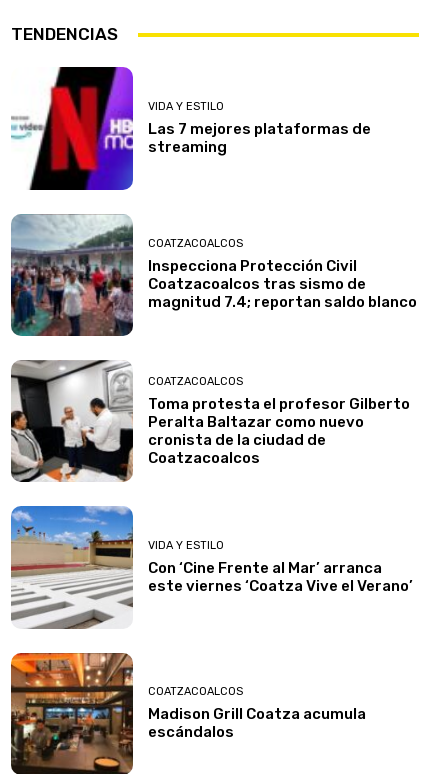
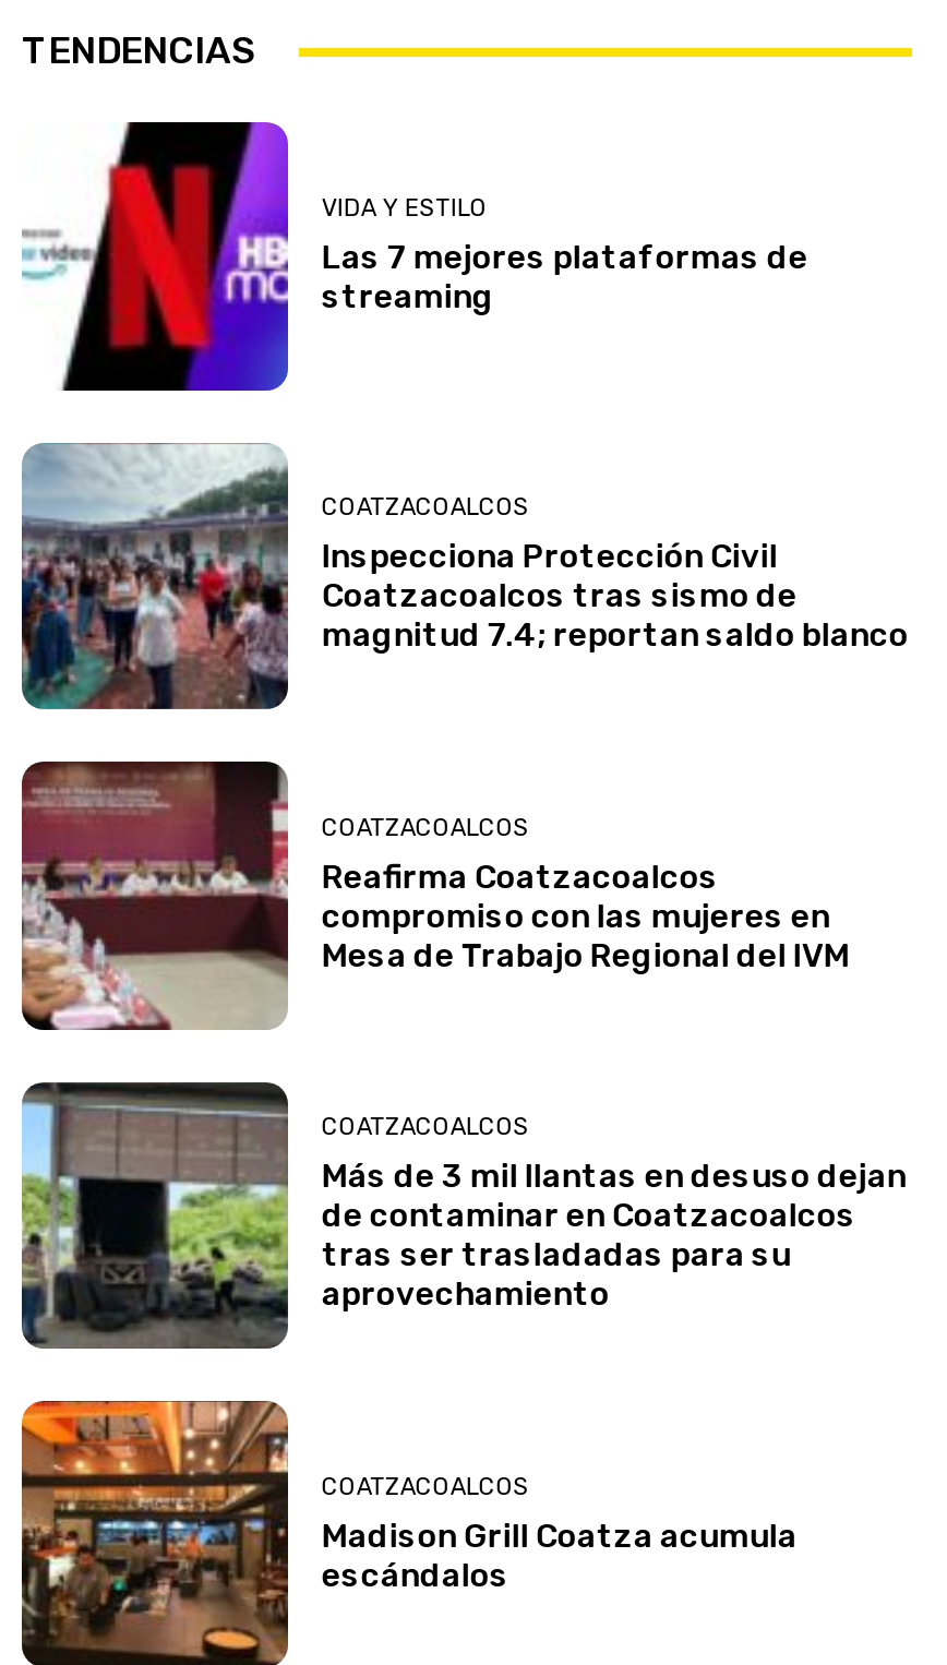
[11,360,410,483] [image] | Toma protesta el profesor Gilberto | Peralta Baltazar como nuevo | cronista de la ciudad de | Coatzacoalcos -> [22,759,850,1032] [image] | Reafirma Coatzacoalcos | compromiso con las mujeres en | Mesa de Trabajo Regional del IVM
[11,505,413,629] [image] | VIDA Y ESTILO | Con ‘Cine Frente al Mar’ arranca | este viernes ‘Coatza Vive el Verano’ -> [20,1080,906,1351] [image] | COATZACOALCOS | Más de 3 mil llantas en desuso dejan | de contaminar en Coatzacoalcos | tras ser trasladadas para su | aprovechamiento

